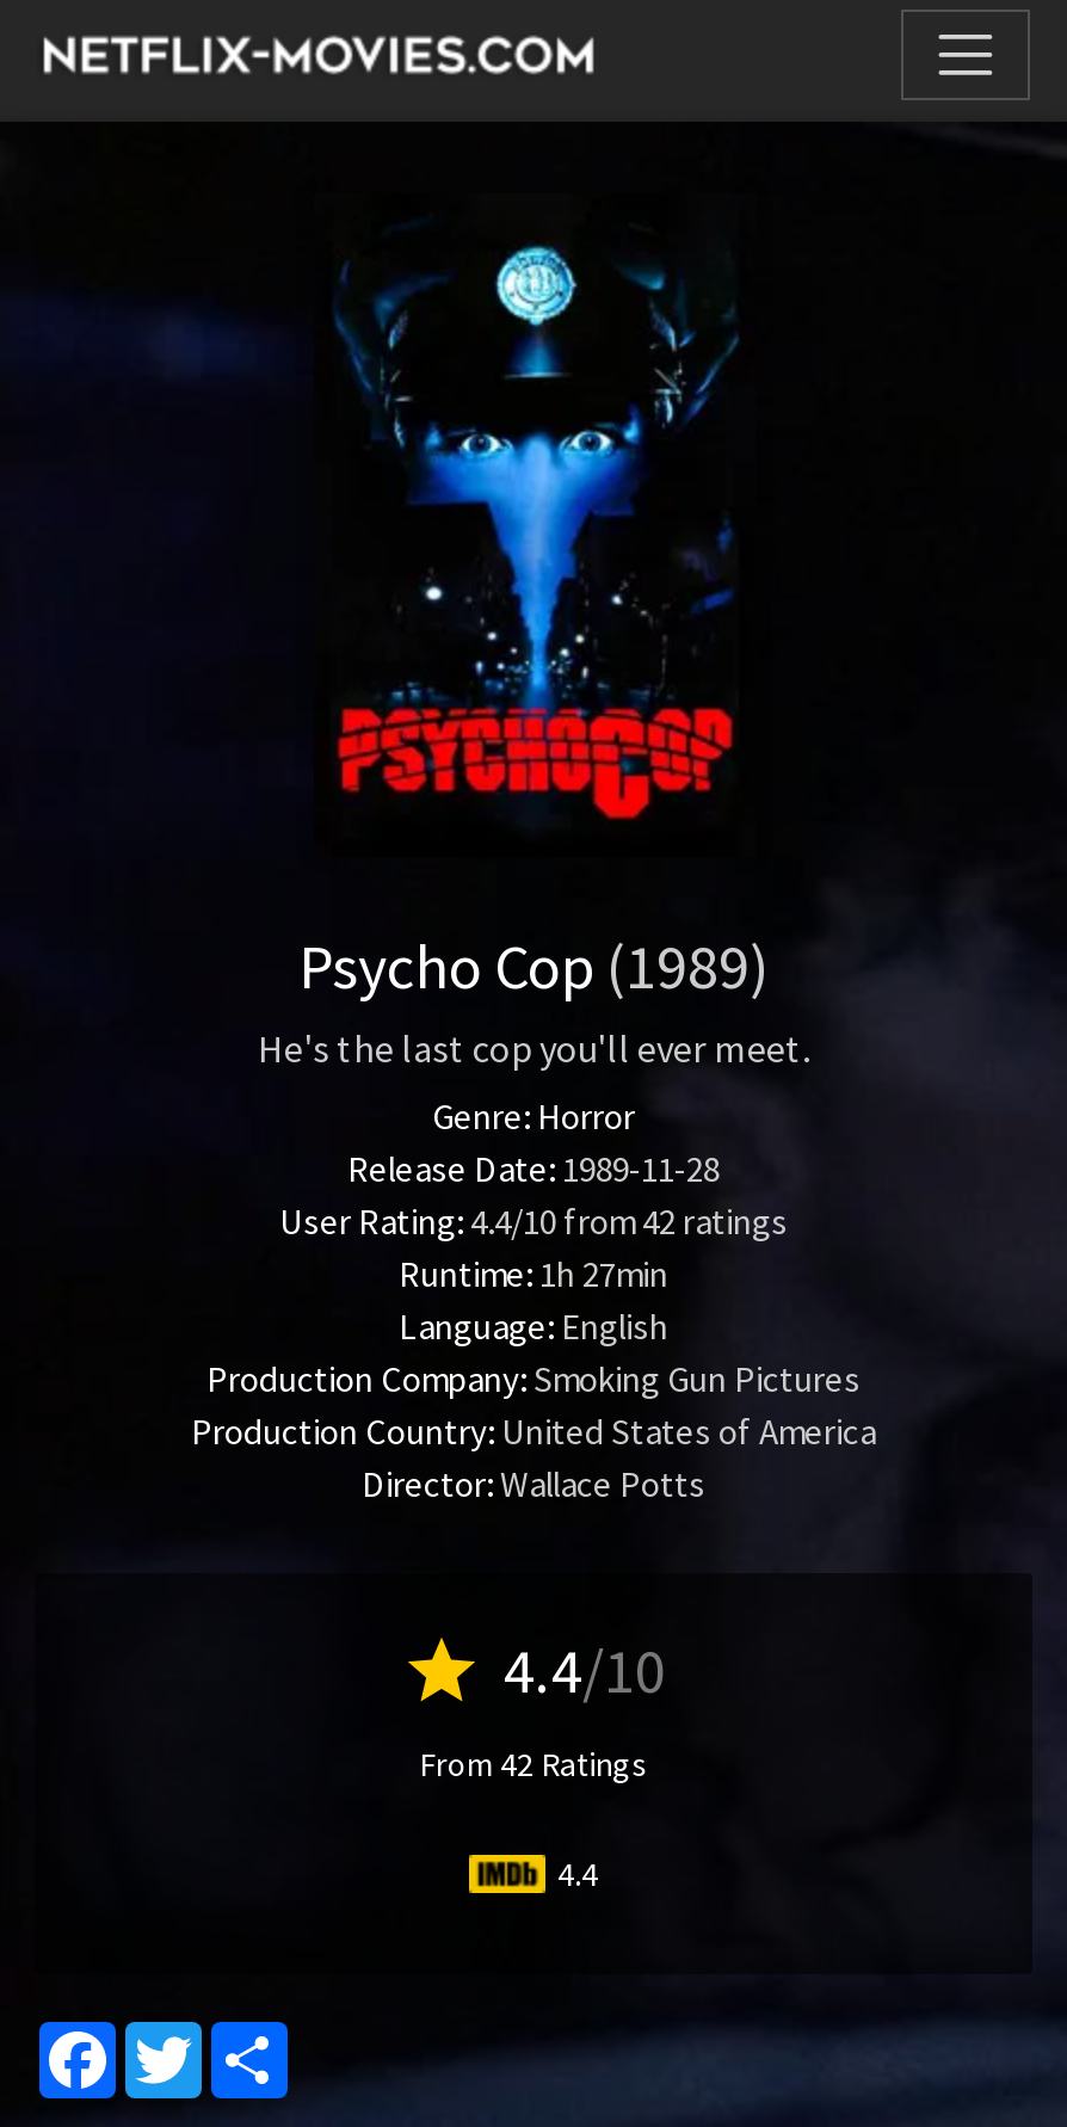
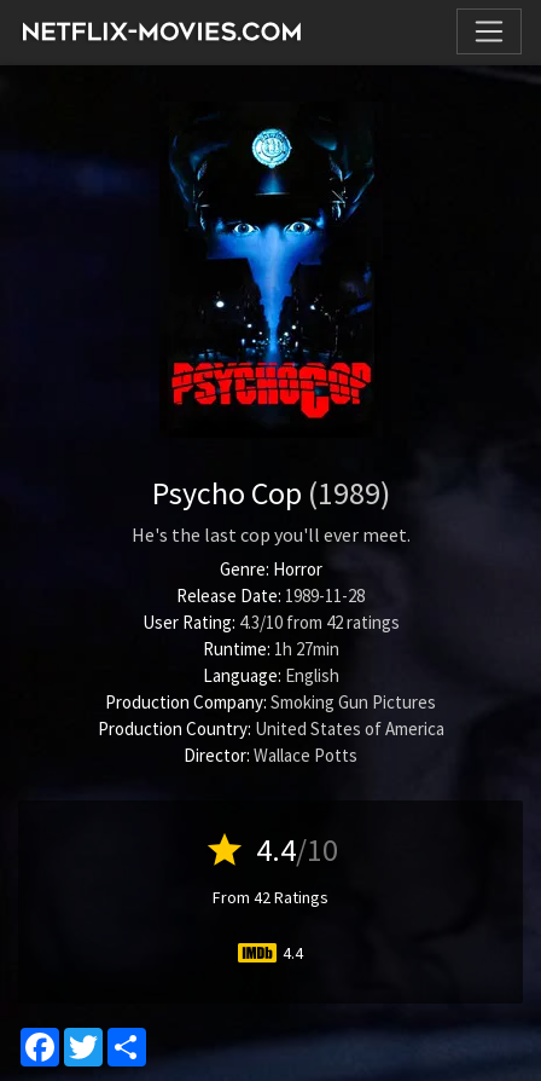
[279,1198,788,1244] User Rating: 4.4/10 from42 ratings -> [142,611,399,634] User Rating: 4.3/10 from42 ratings

